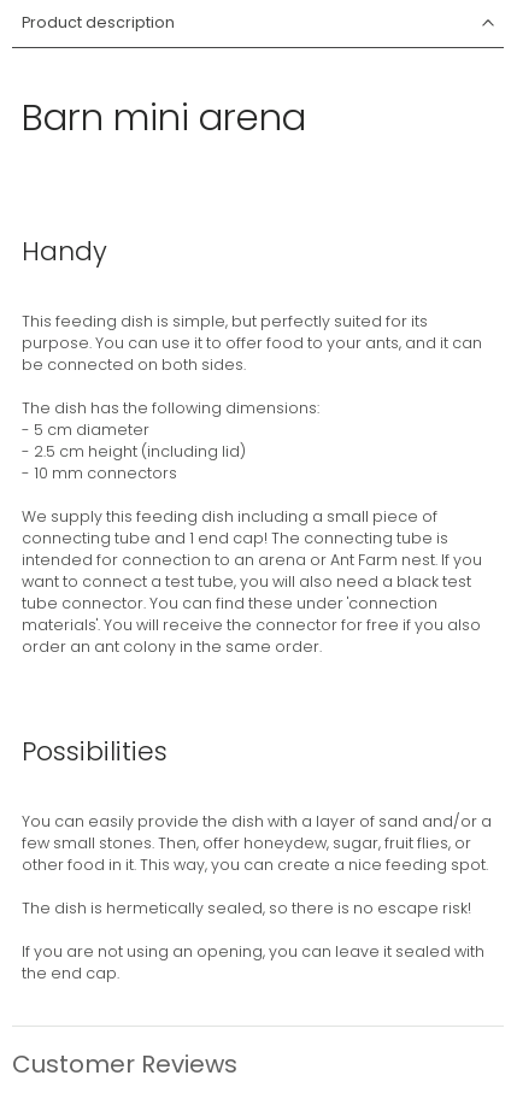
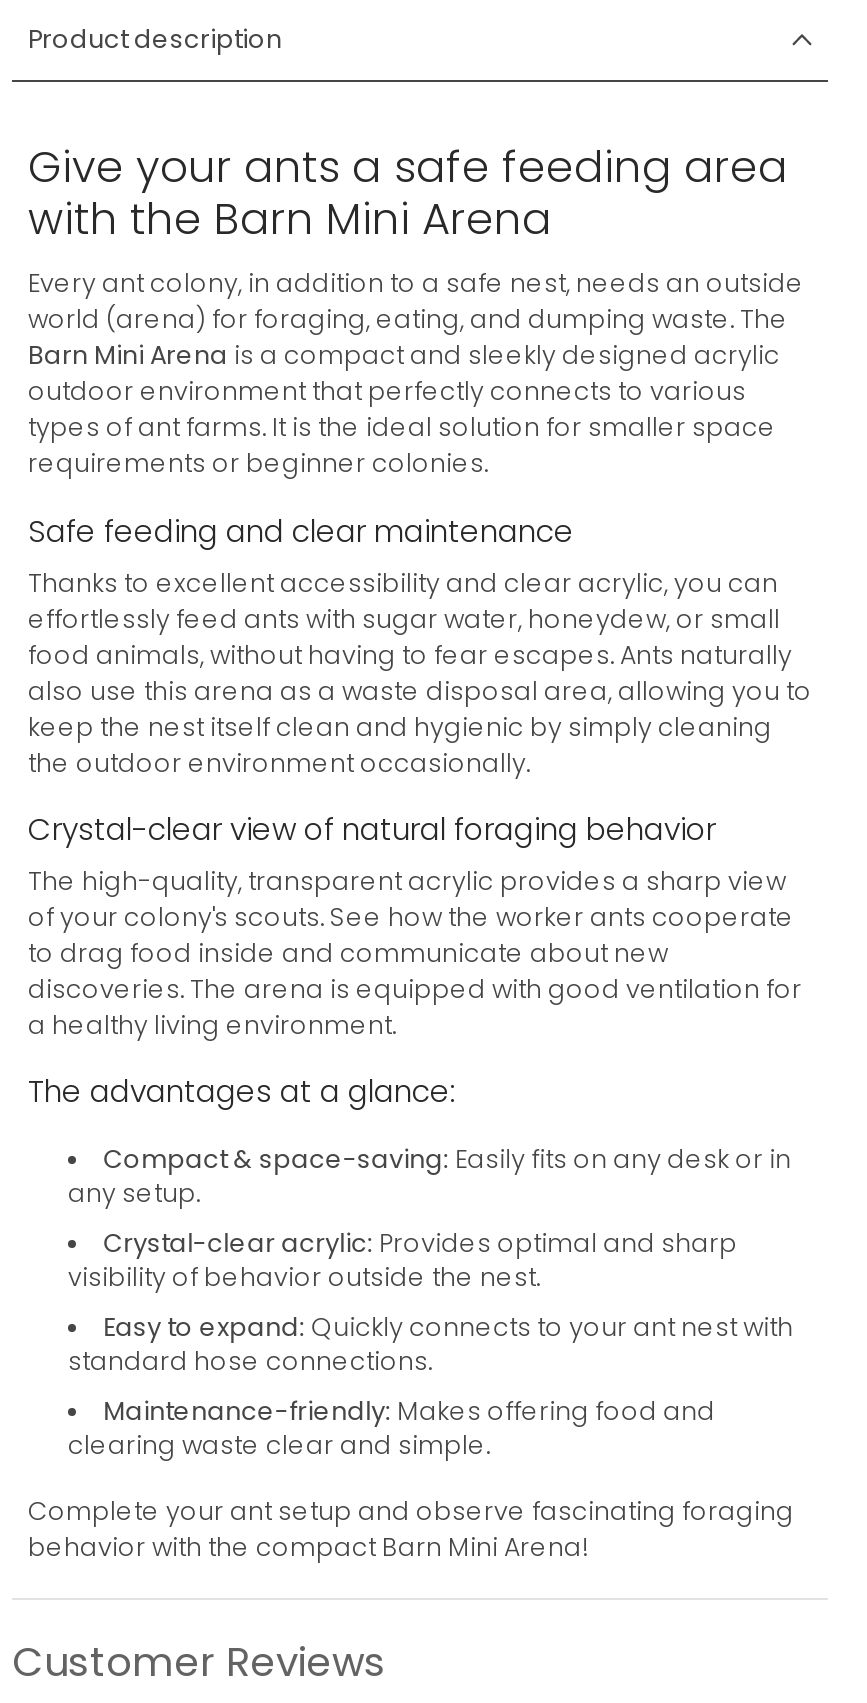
[22,91,306,143] Barn mini arena -> [28,135,804,481] Give your ants a safe feeding area | with the Barn Mini Arena | Every ant colony, in addition to a safe nest, needs an outside | world (arena) for foraging, eating, and dumping waste. The | Barn Mini Arena is a compact and sleekly designed acrylic | outdoor environment that perfectly connects to various | types of ant farms. It is the ideal solution for smaller space | requirements or beginner colonies.
[22,233,107,271] Handy -> [28,509,812,779] Safe feeding and clear maintenance | Thanks to excellent accessibility and clear acrylic, you can | effortlessly feed ants with sugar water, honeydew, or small | food animals, without having to fear escapes. Ants naturally | also use this arena as a waste disposal area, allowing you to | keep the nest itself clean and hygienic by simply cleaning | the outdoor environment occasionally.
[22,311,482,375] This feeding dish is simple, but perfectly suited for its | purpose. You can use it to offer food to your ants, and it can | be connected on both sides. -> [28,807,802,1041] Crystal-clear view of natural foraging behavior | The high-quality, transparent acrylic provides a sharp view | of your colony's scouts. See how the worker ants cooperate | to drag food inside and communicate about new | discoveries. The arena is equipped with good ventilation for | a healthy living environment.
[22,398,319,484] The dish has the following dimensions: | - 5 cm diameter | - 2.5 cm height (including lid) | - 10 mm connectors -> [28,1069,456,1111] The advantages at a glance:
[22,506,482,657] We supply this feeding dish including a small piece of | connecting tube and 1 end cap! The connecting tube is | intended for connection to an arena or Ant Farm nest. If you | want to connect a test tube, you will also need a black test | tube connector. You can find these under 'connection | materials'. You will receive the connector for free if you also | order an ant colony in the same order. -> [68,1141,791,1209] Compact & space-saving: Easily fits on any desk or in | any setup.
[22,733,168,770] Possibilities -> [68,1225,737,1293] Crystal-clear acrylic: Provides optimal and sharp | visibility of behavior outside the nest.
[22,811,492,875] You can easily provide the dish with a layer of sand and/or a | few small stones. Then, offer honeydew, sugar, fruit flies, or | other food in it. This way, you can create a nice feeding spot. -> [68,1309,793,1377] Easy to expand: Quickly connects to your ant nest with | standard hose connections.
[22,897,471,918] The dish is hermetically sealed, so there is no escape risk! -> [68,1393,715,1461] Maintenance-friendly: Makes offering food and | clearing waste clear and simple.
[22,941,484,983] If you are not using an opening, you can leave it sealed with | the end cap. -> [28,1493,794,1563] Complete your ant setup and observe fascinating foraging | behavior with the compact Barn Mini Arena!

